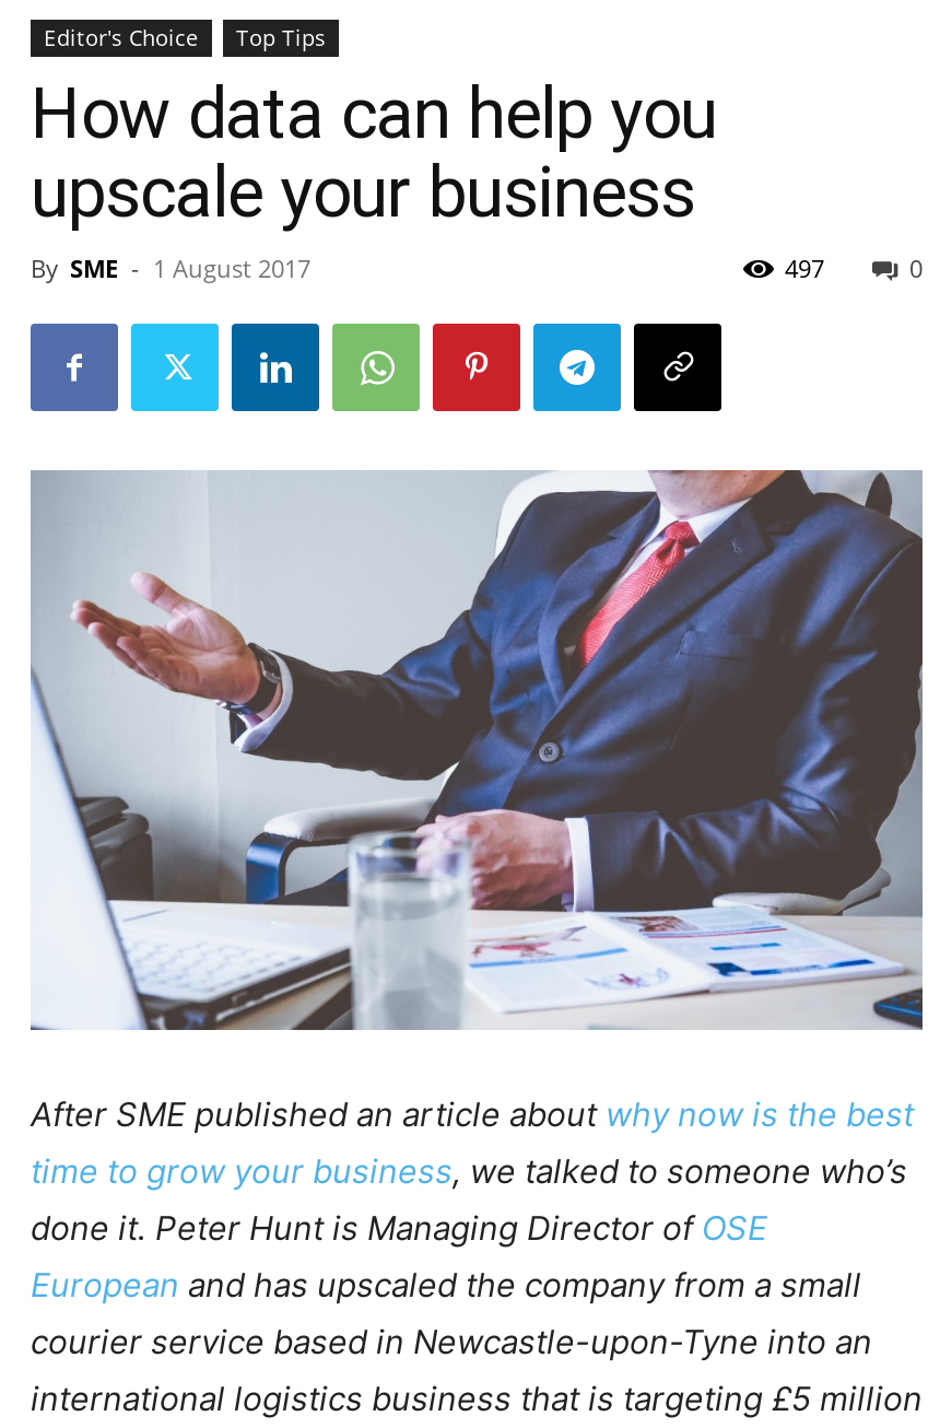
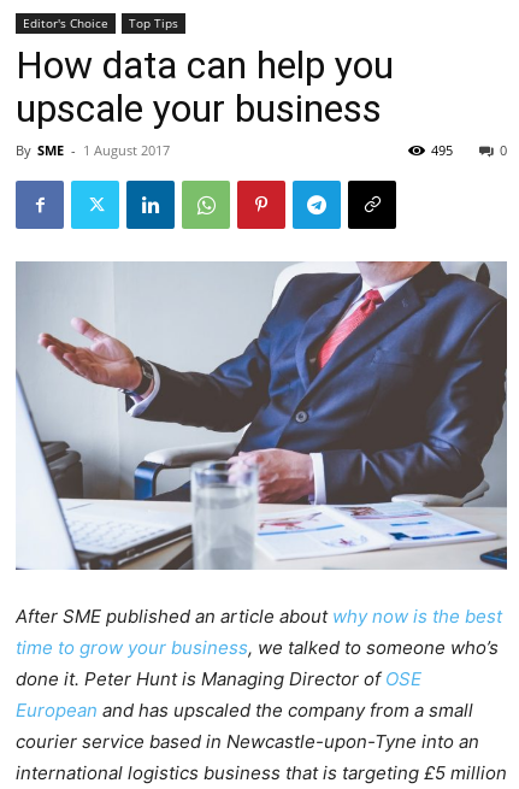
[785,251,824,284] 497 -> [431,141,453,159] 495

